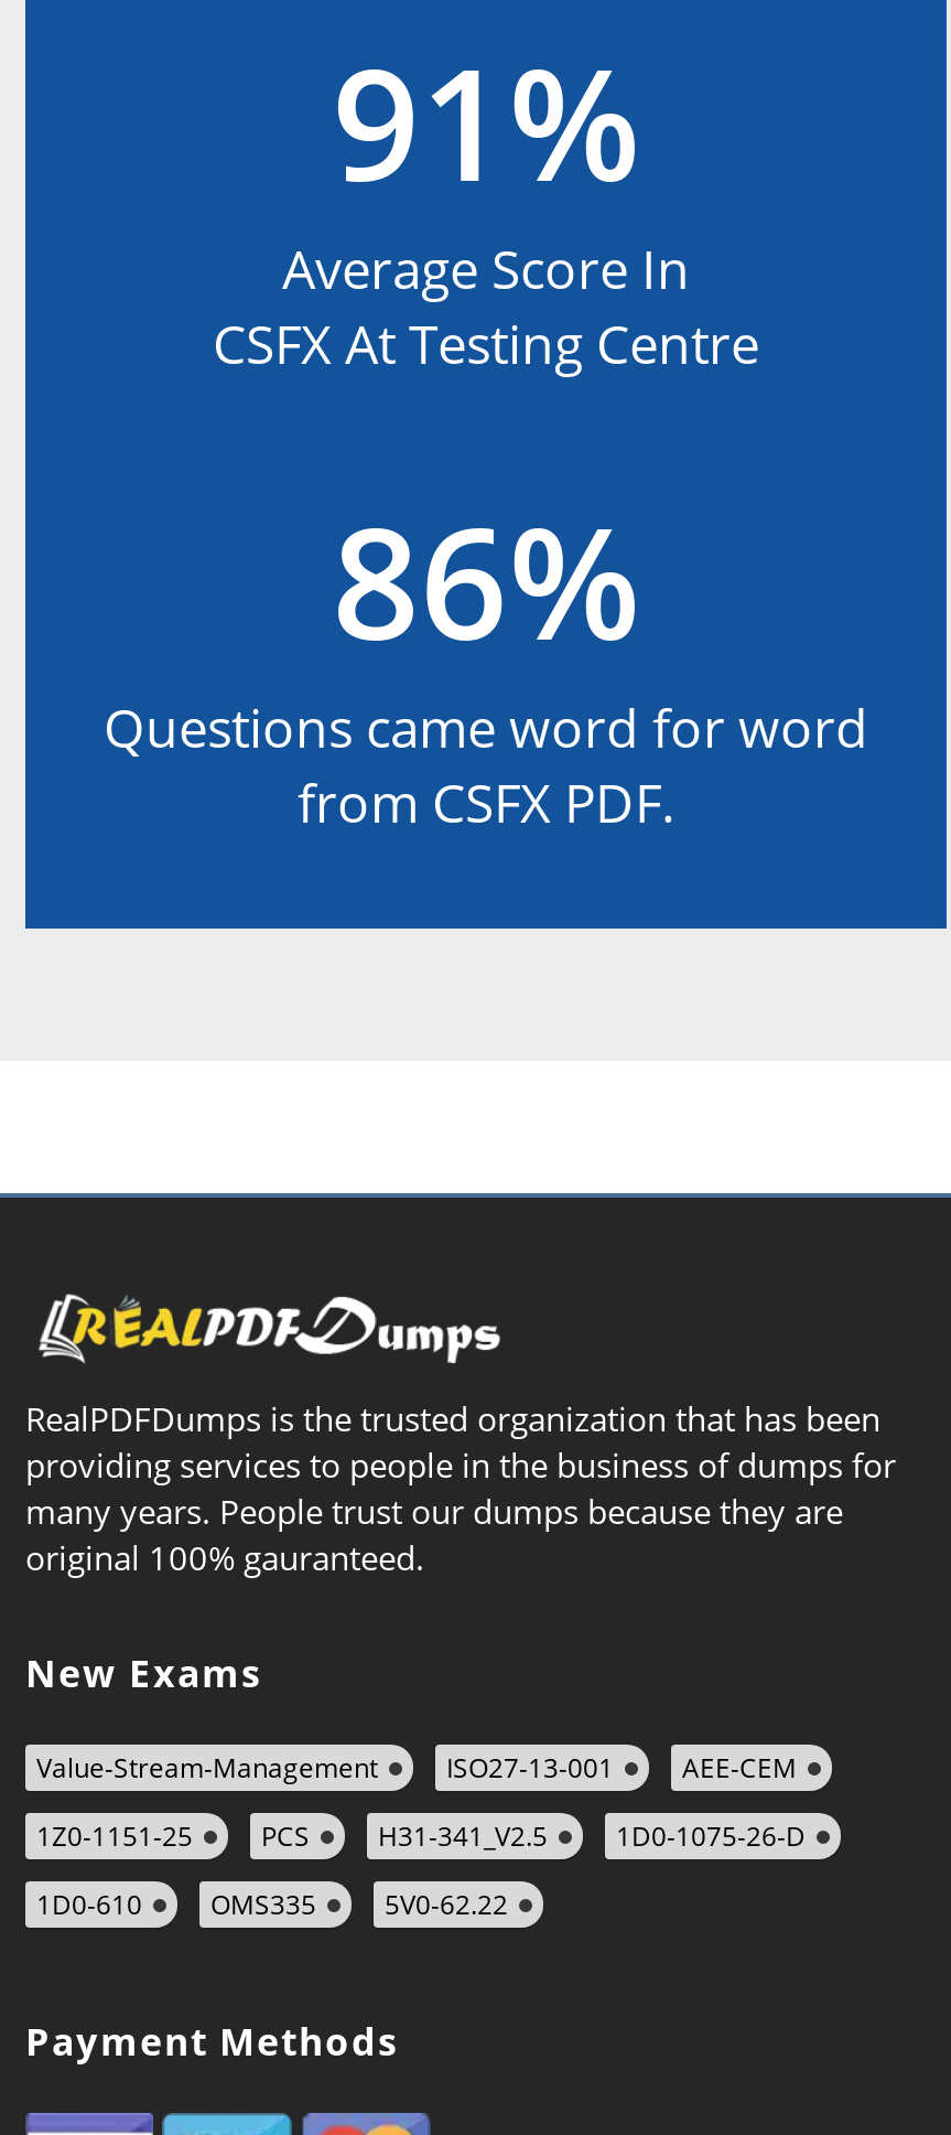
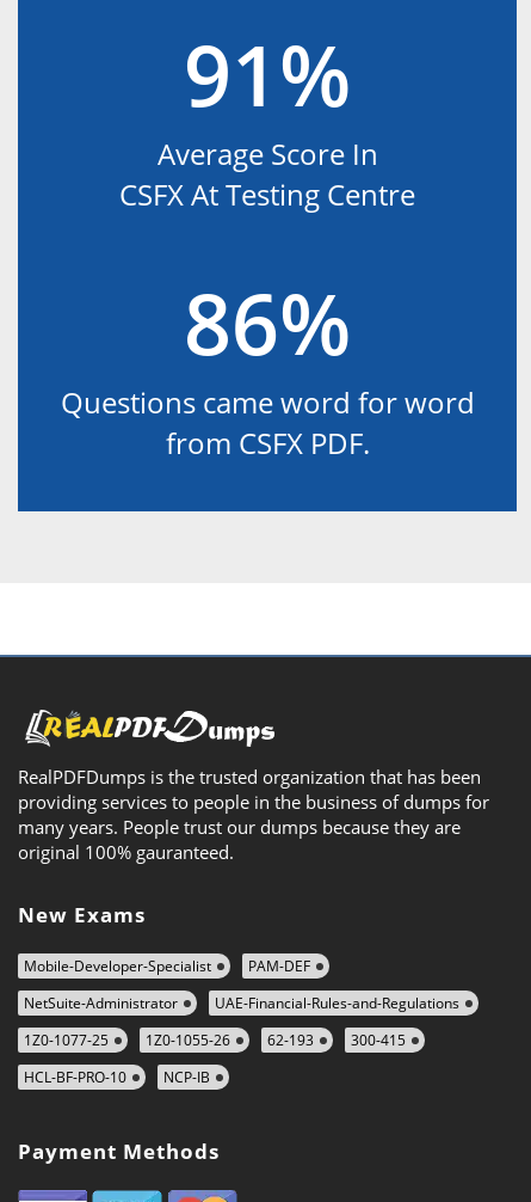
[36,1749,806,1923] Value-Stream-Management | ISO27-13-001 | AEE-CEM | 1Z0-1151-25 | PCS | H31-341_V2.5 | 1D0-1075-26-D | 1D0-610 | OMS335 | 5V0-62.22 -> [24,956,459,1087] Mobile-Developer-Specialist | PAM-DEF | NetSuite-Administrator | UAE-Financial-Rules-and-Regulations | 1Z0-1077-25 | 1Z0-1055-26 | 62-193 | 300-415 | HCL-BF-PRO-10 | NCP-IB

